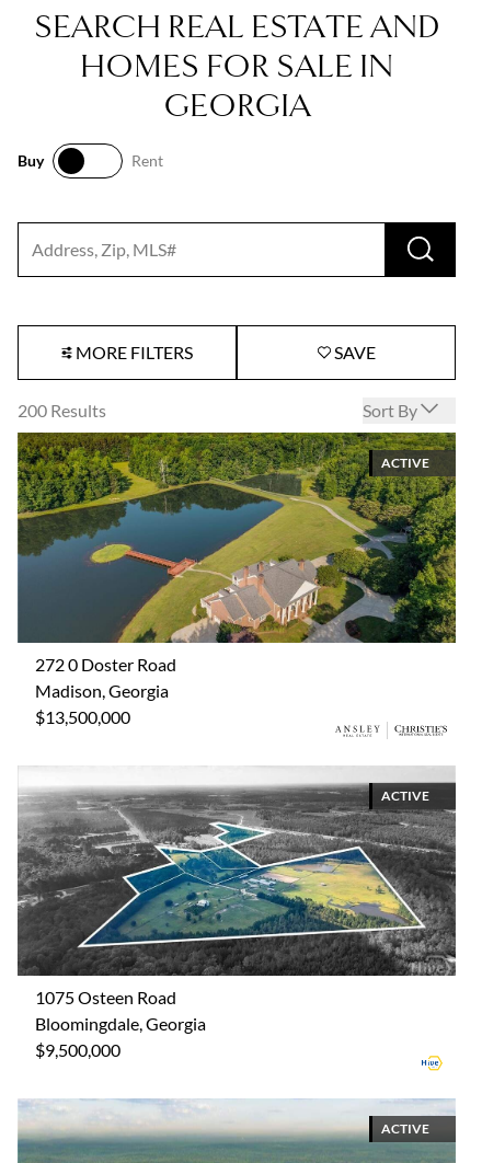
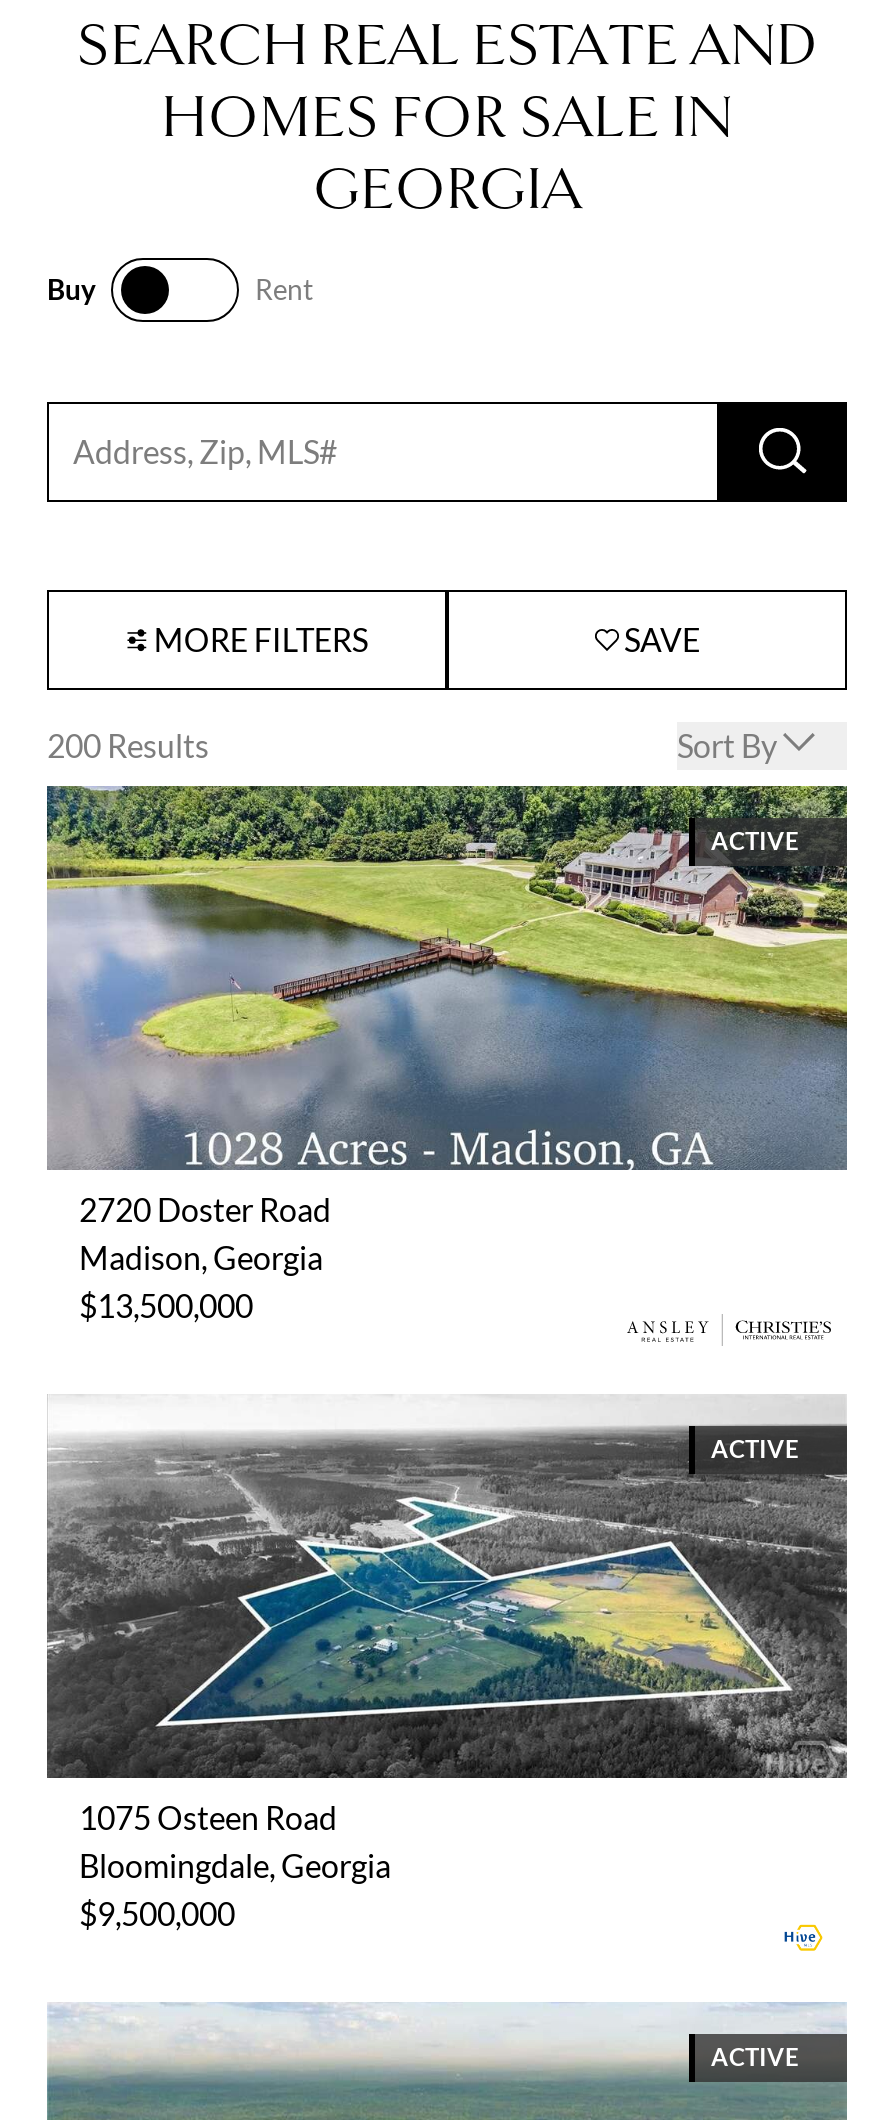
[16,431,457,674] [image] | 272 0 Doster Road -> [47,784,849,1227] [image] | 2720 Doster Road

